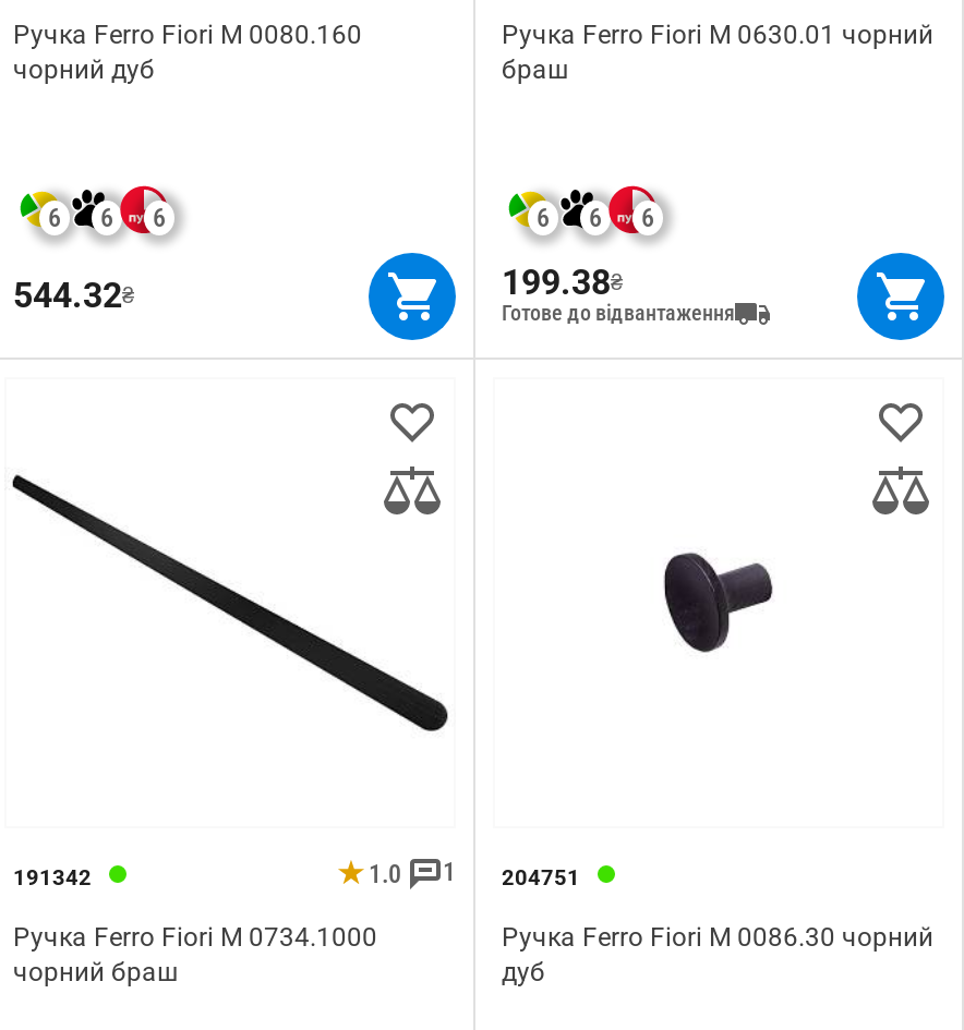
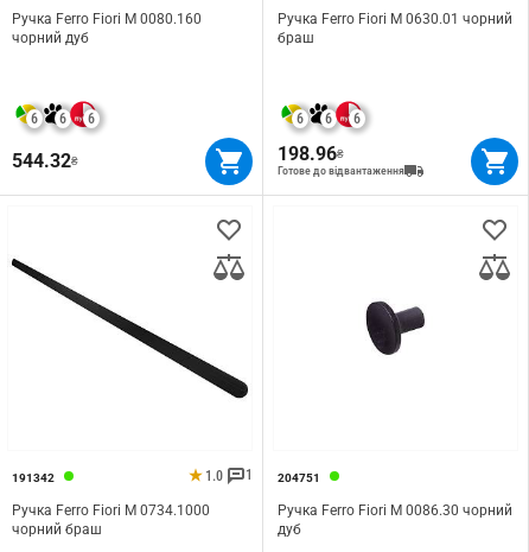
[502,262,624,303] 199.38₴ -> [278,142,344,165] 198.96₴

